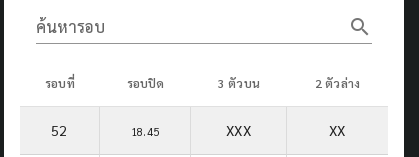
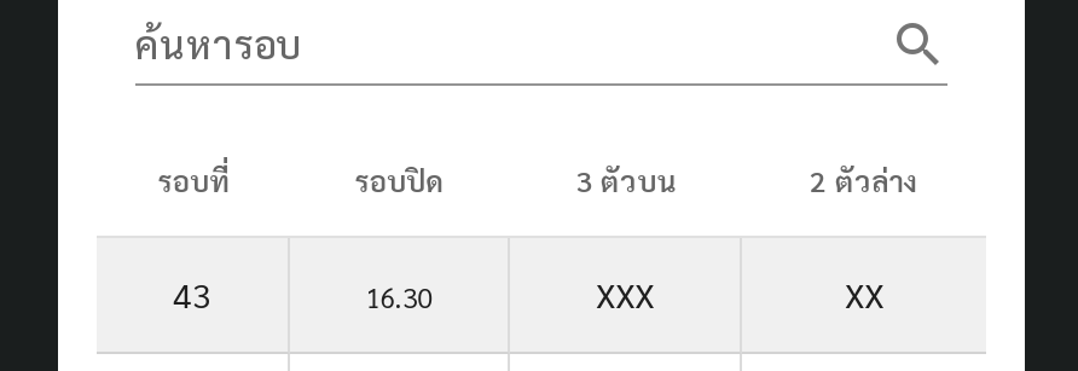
[51,121,68,139] 52 -> [173,271,212,315] 43
[131,124,159,139] 18.45 -> [365,279,432,315] 16.30

